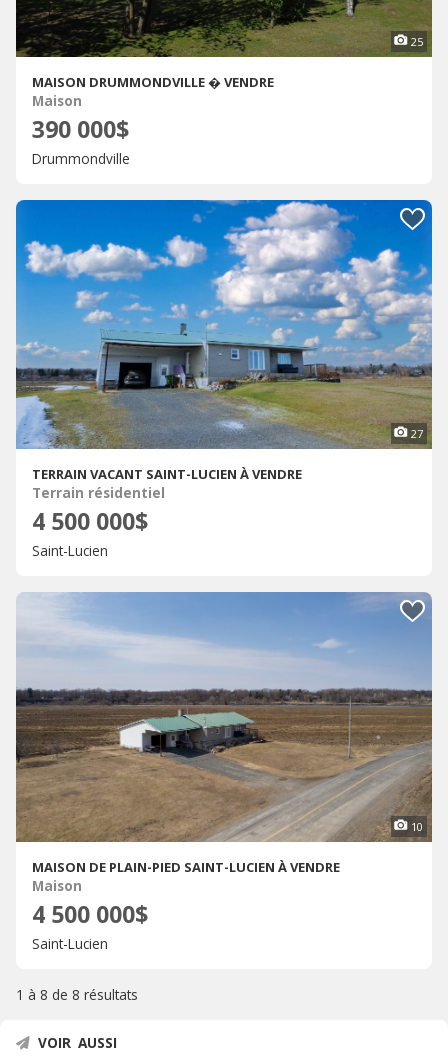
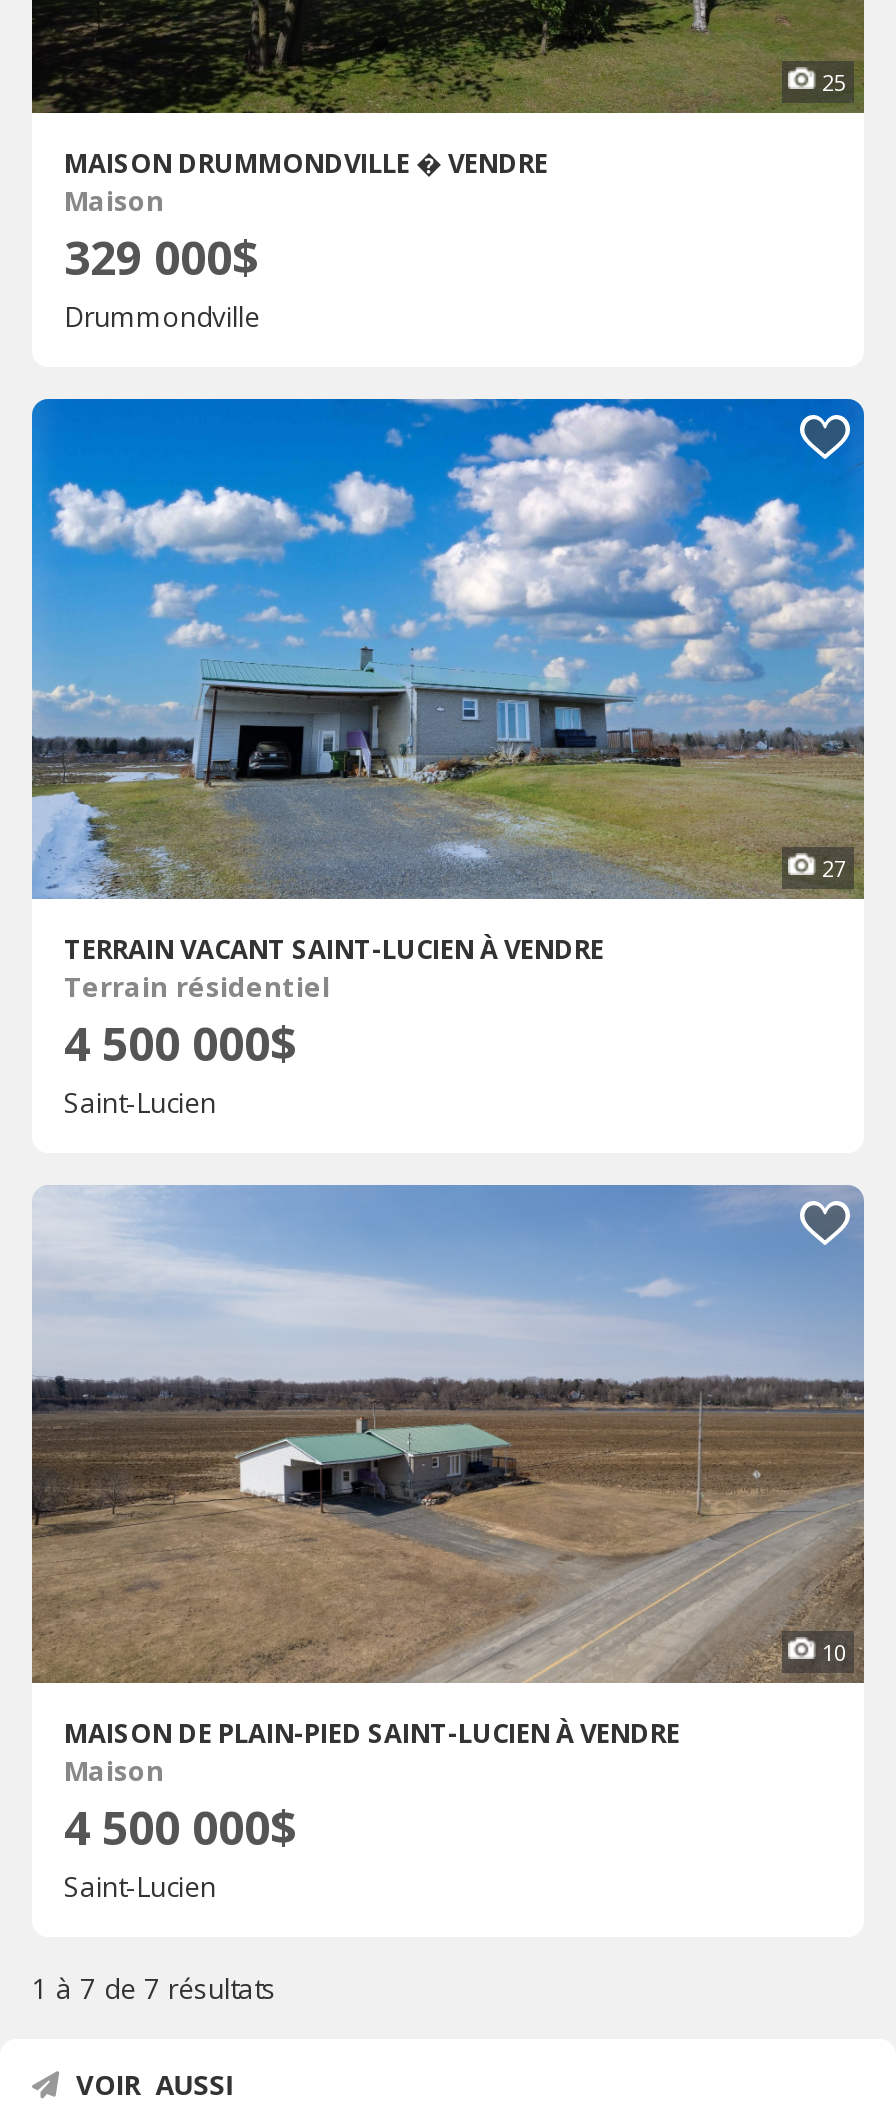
[32,113,129,145] 390 000$ -> [64,225,258,289] 329 000$
[16,985,138,1004] 1 à 8 de 8 résultats -> [32,1970,276,2008] 1 à 7 de 7 résultats

